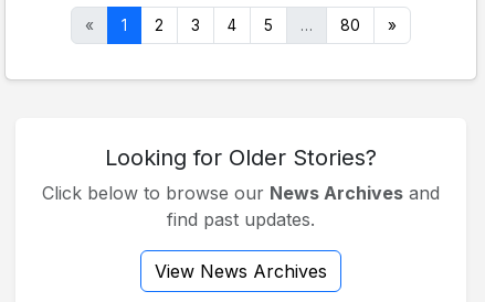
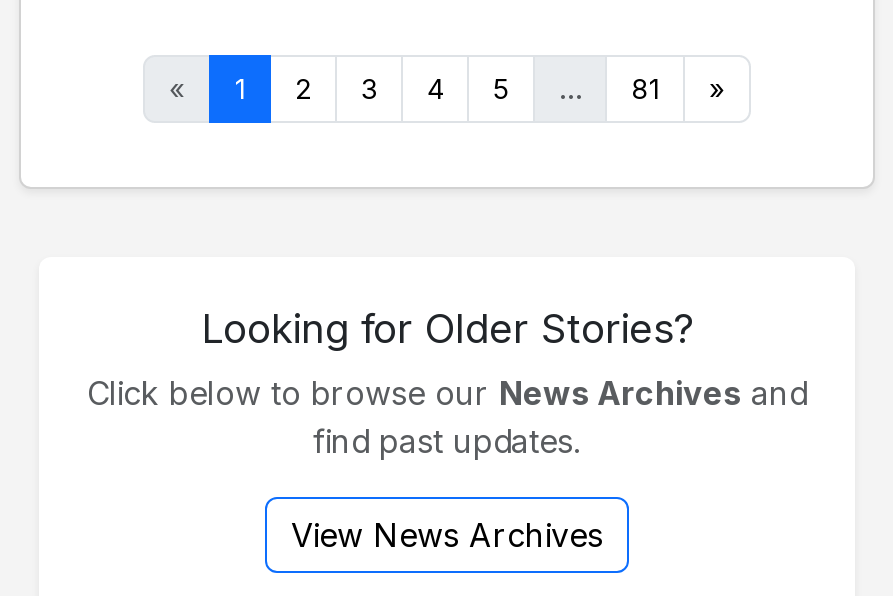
[340,16,360,34] 80 -> [631,73,659,105] 81

